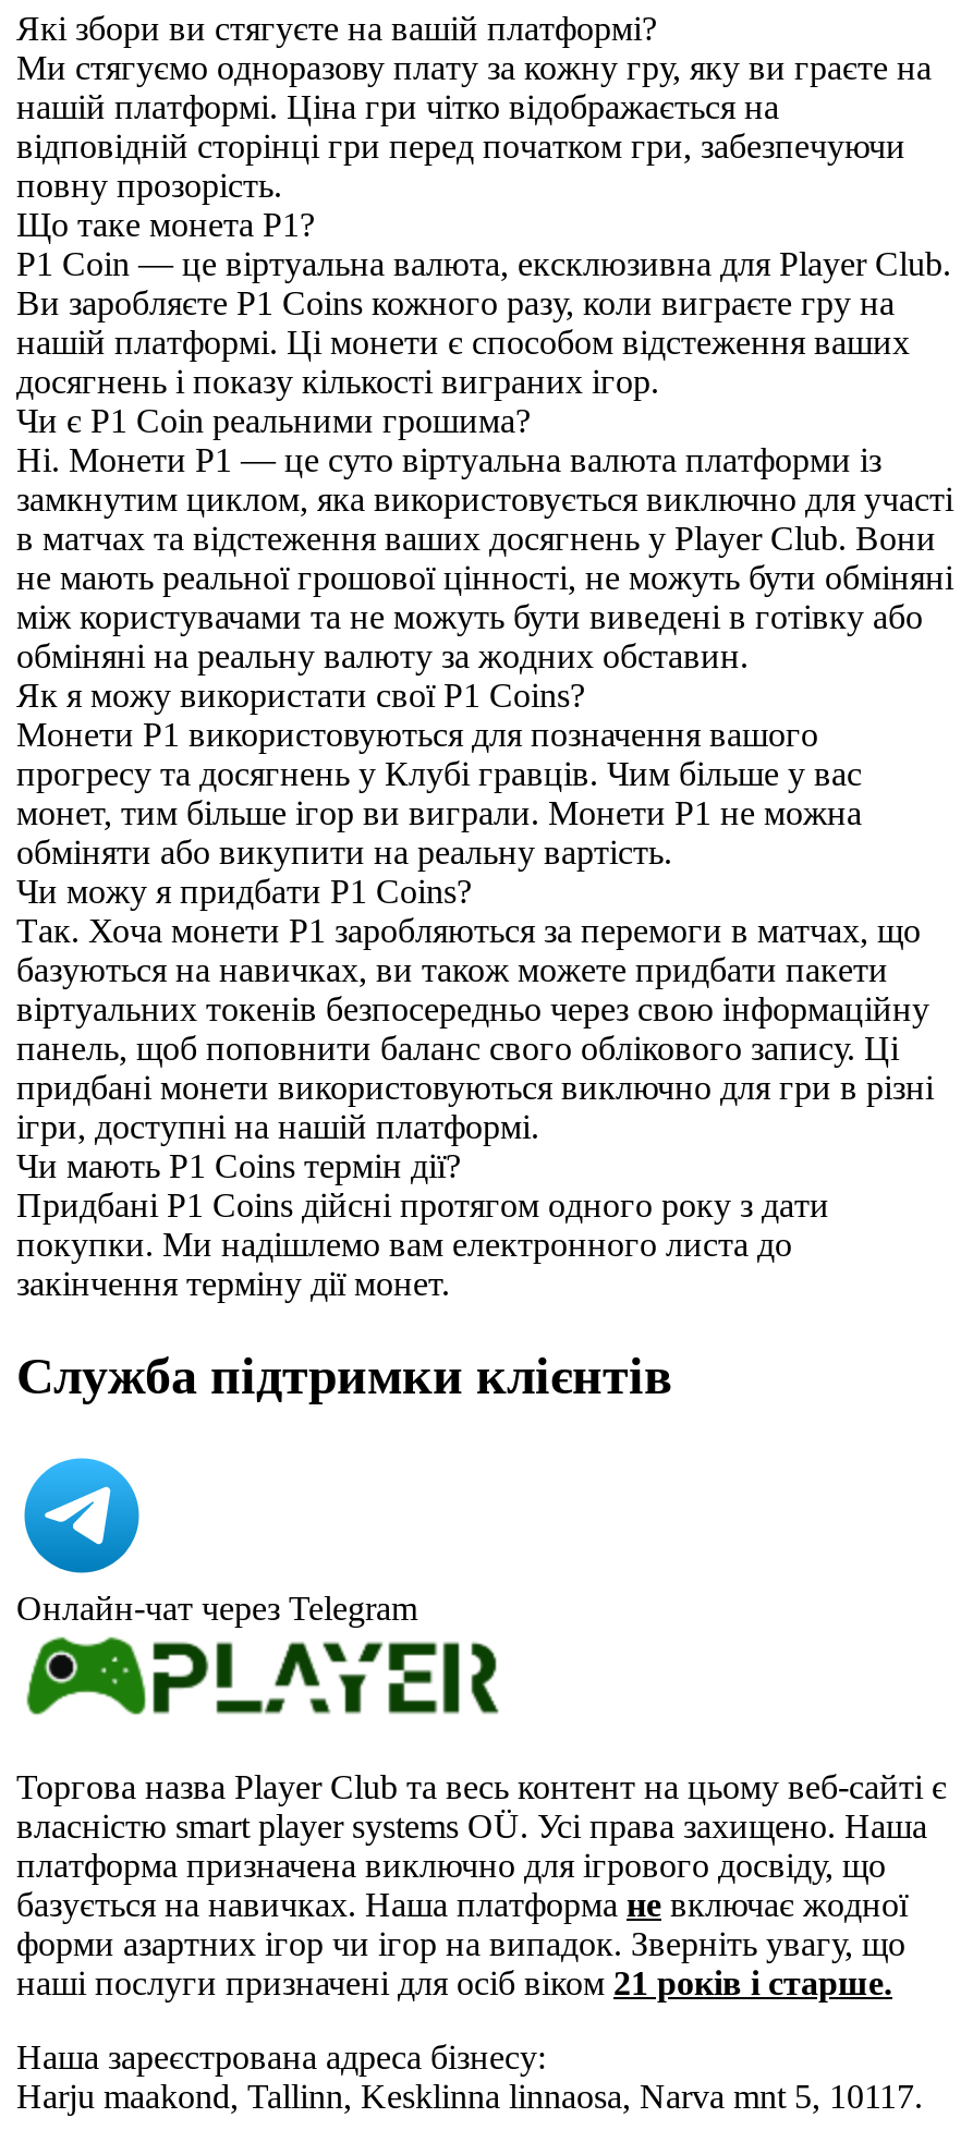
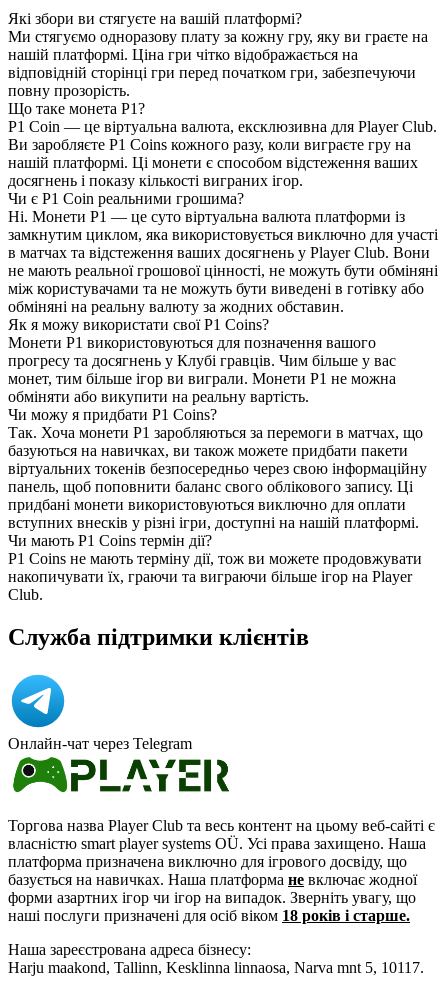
[16,1069,934,1145] придбані монети використовуються виключно для гри в різні | ігри, доступні на нашій платформі. -> [8,496,419,531] придбані монети використовуються виключно для оплати | вступних внесків у різні ігри, доступні на нашій платформі.
[16,1187,829,1302] Придбані P1 Coins дійсні протягом одного року з дати | покупки. Ми надішлемо вам електронного листа до | закінчення терміну дії монет. -> [8,550,422,603] P1 Coins не мають терміну дії, тож ви можете продовжувати | накопичувати їх, граючи та виграючи більше ігор на Player | Club.
[16,1964,892,2001] наші послуги призначені для осіб віком 21 років і старше. -> [8,907,410,924] наші послуги призначені для осіб віком 18 років і старше.

